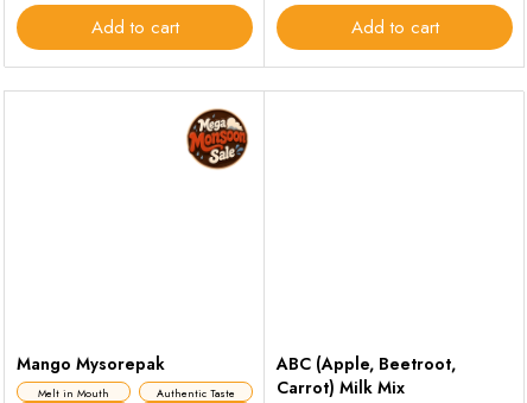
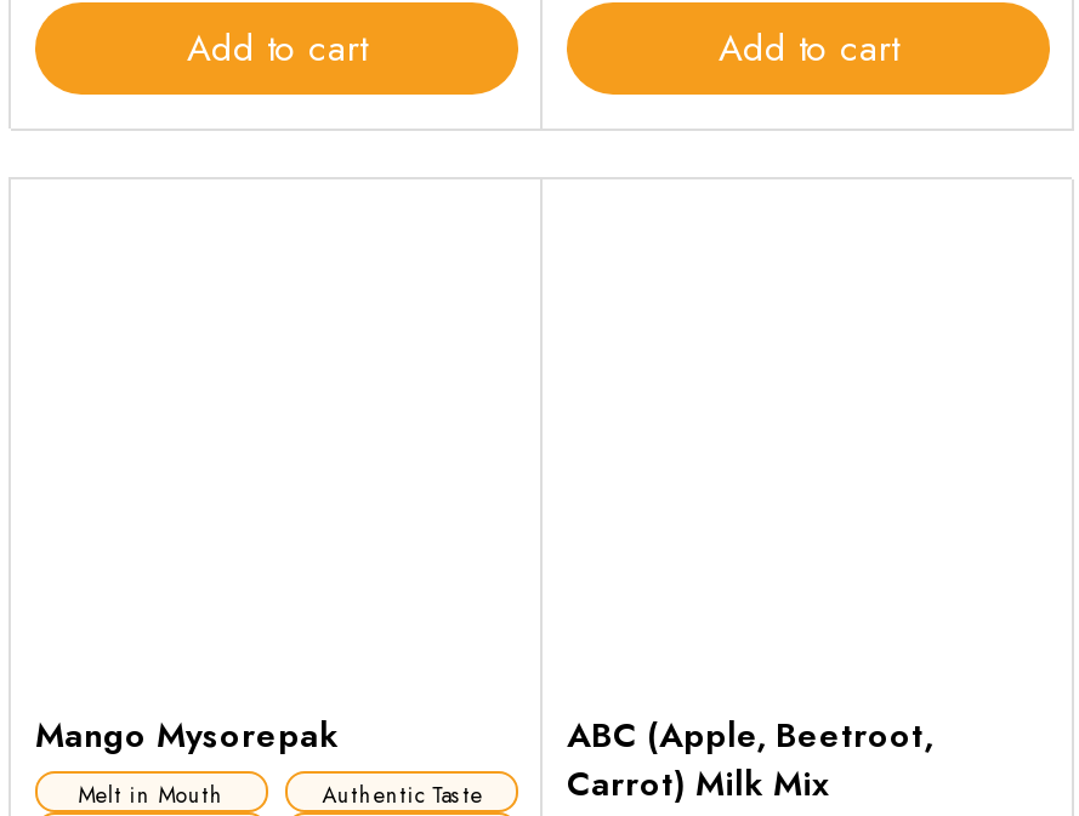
[185,107,249,170] [image] -> none

